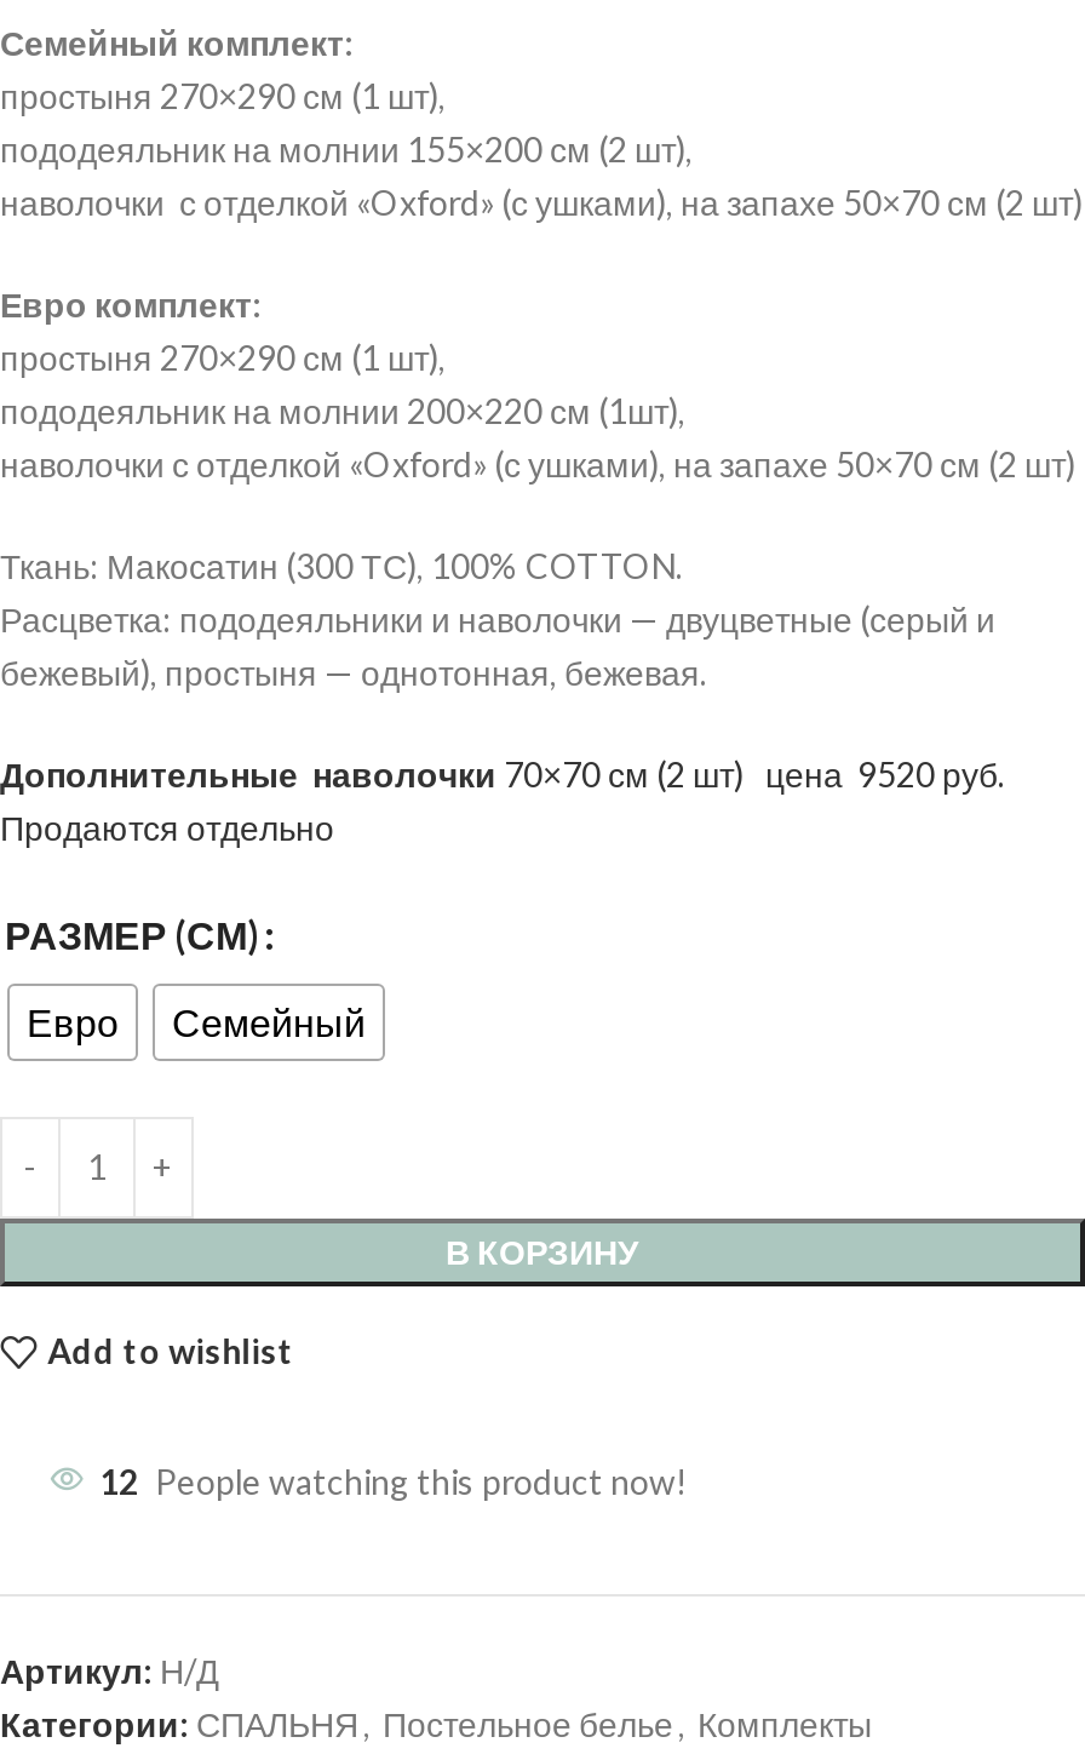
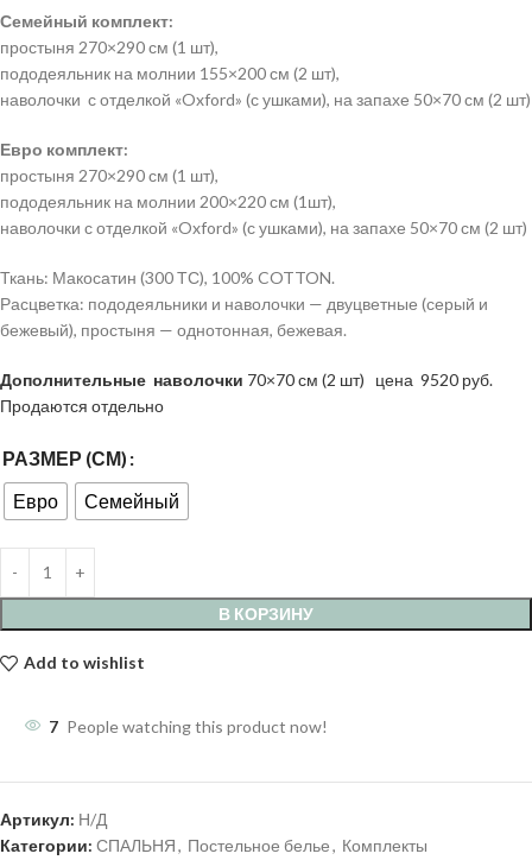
[99,1460,688,1501] 12 People watching this product now! -> [49,716,328,736] 7 People watching this product now!

